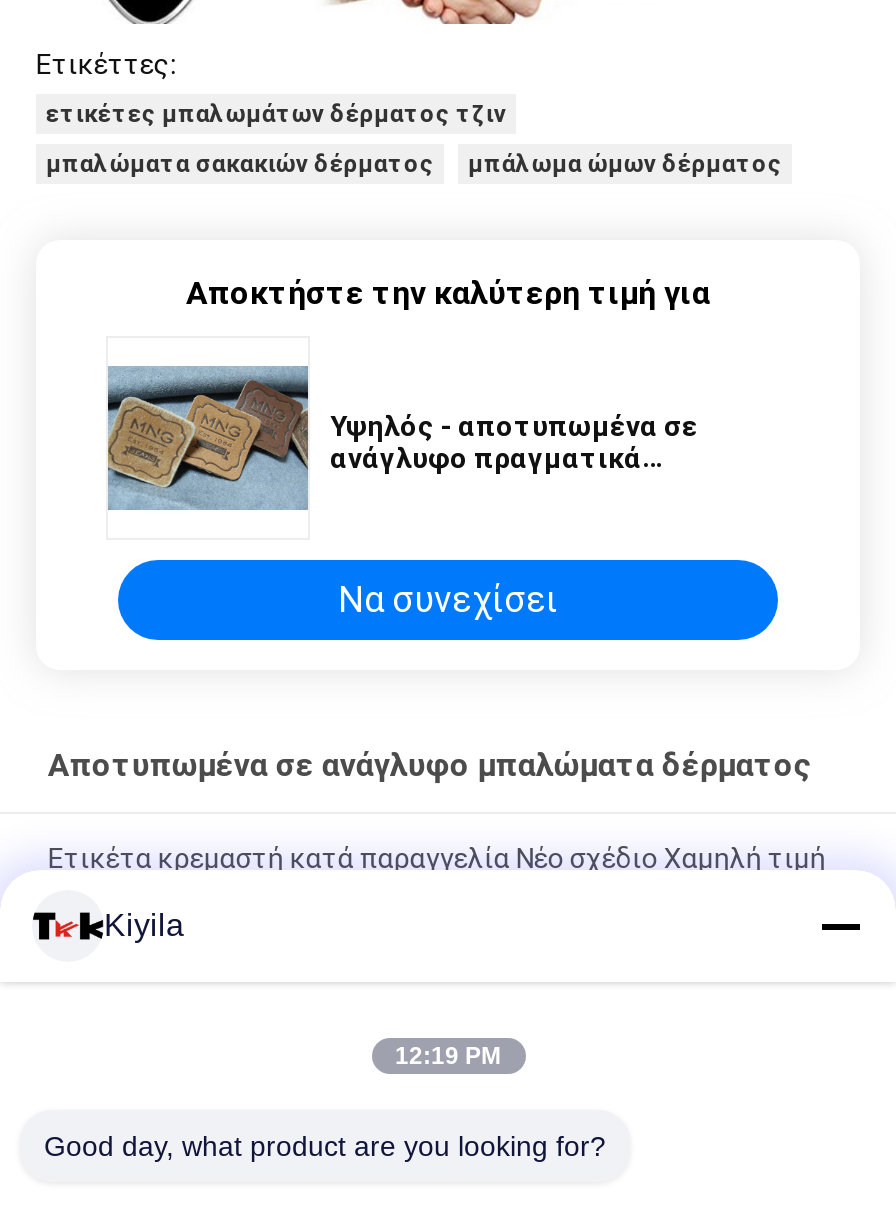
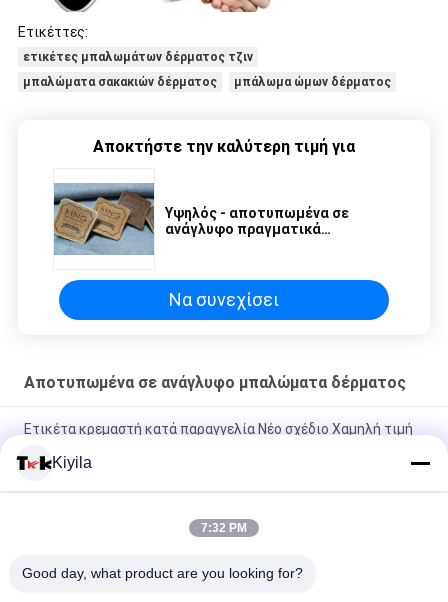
[395,1042,501,1070] 12:19 PM -> [201,521,247,535] 7:32 PM

